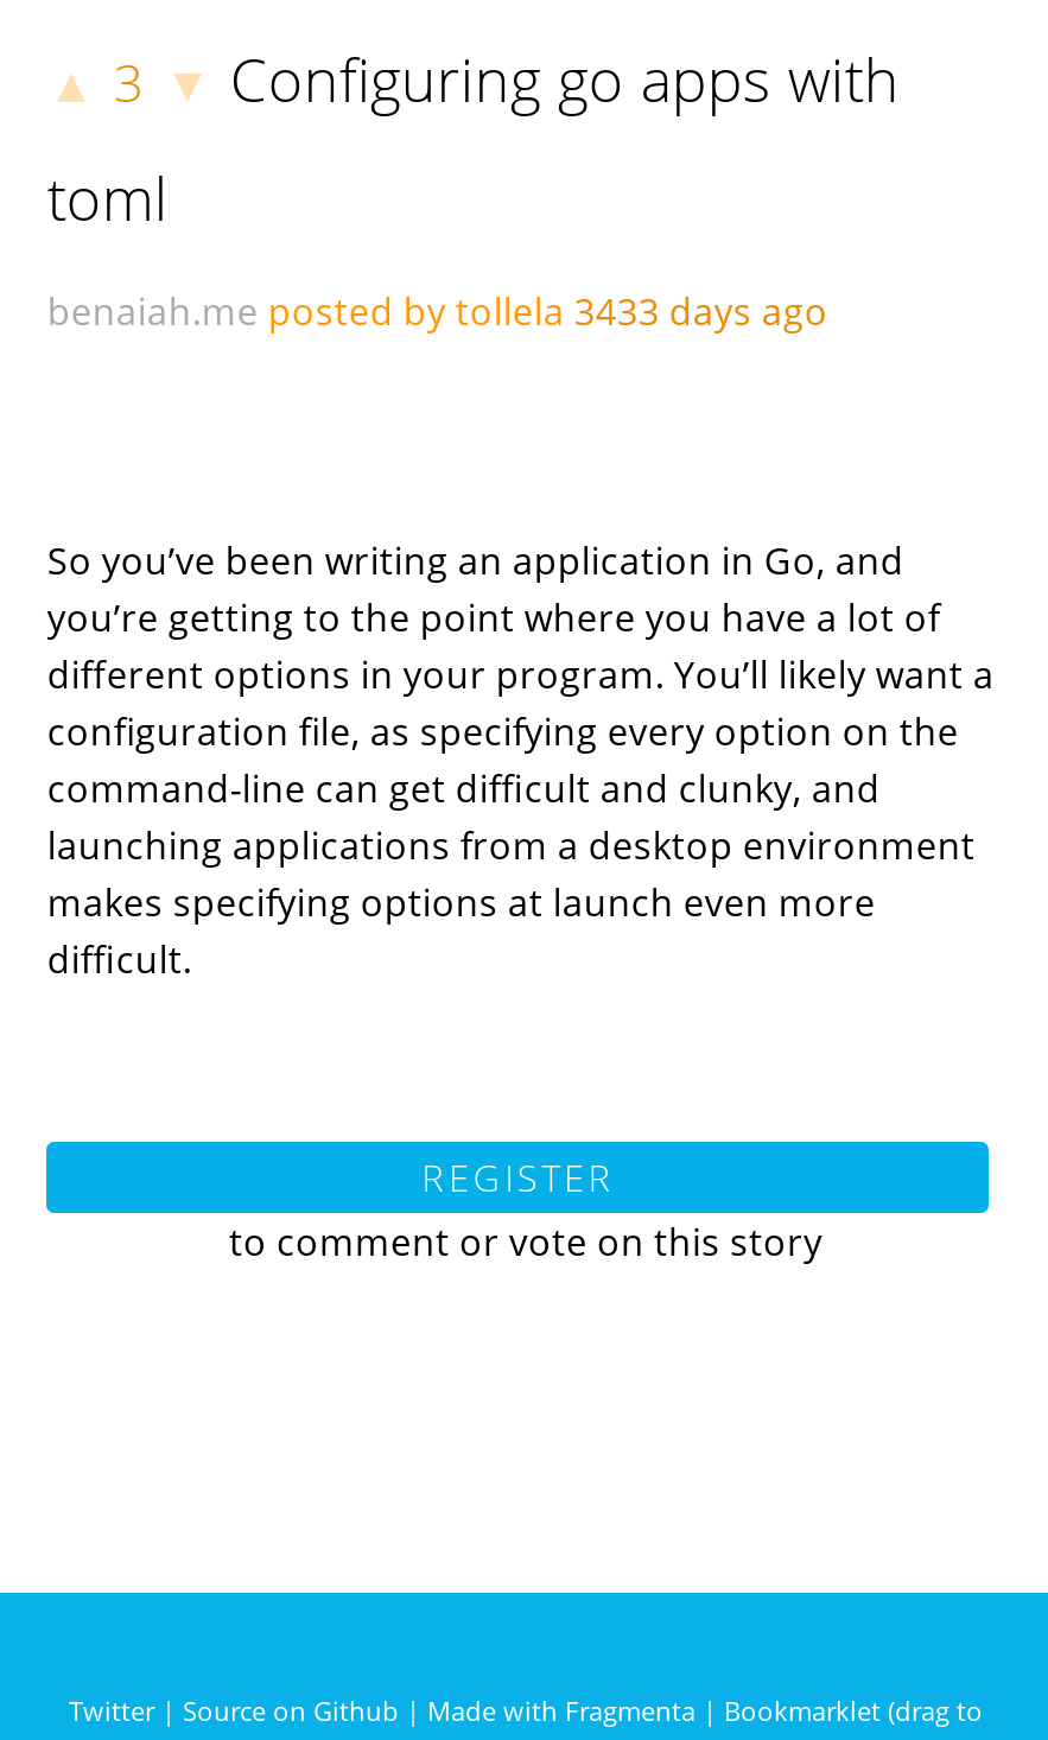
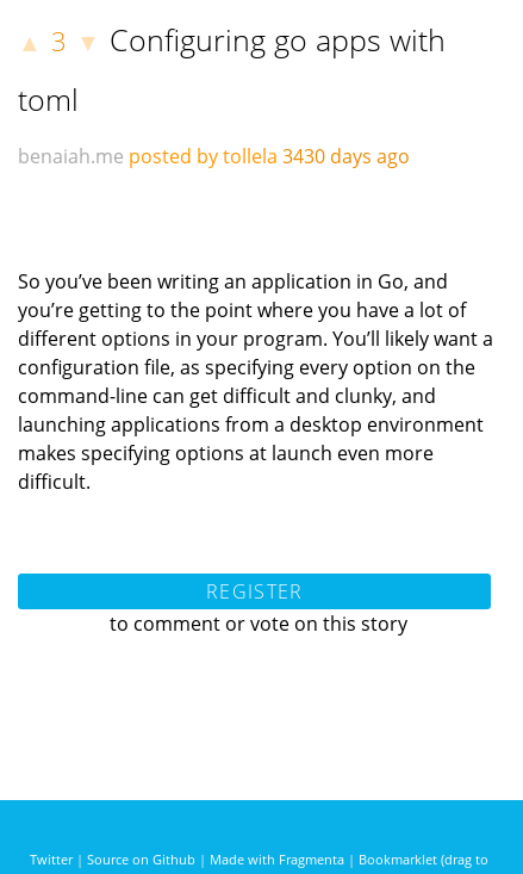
[47,286,847,338] benaiah.me posted by tollela 3433 days ago -> [18,144,420,170] benaiah.me posted by tollela 3430 days ago

